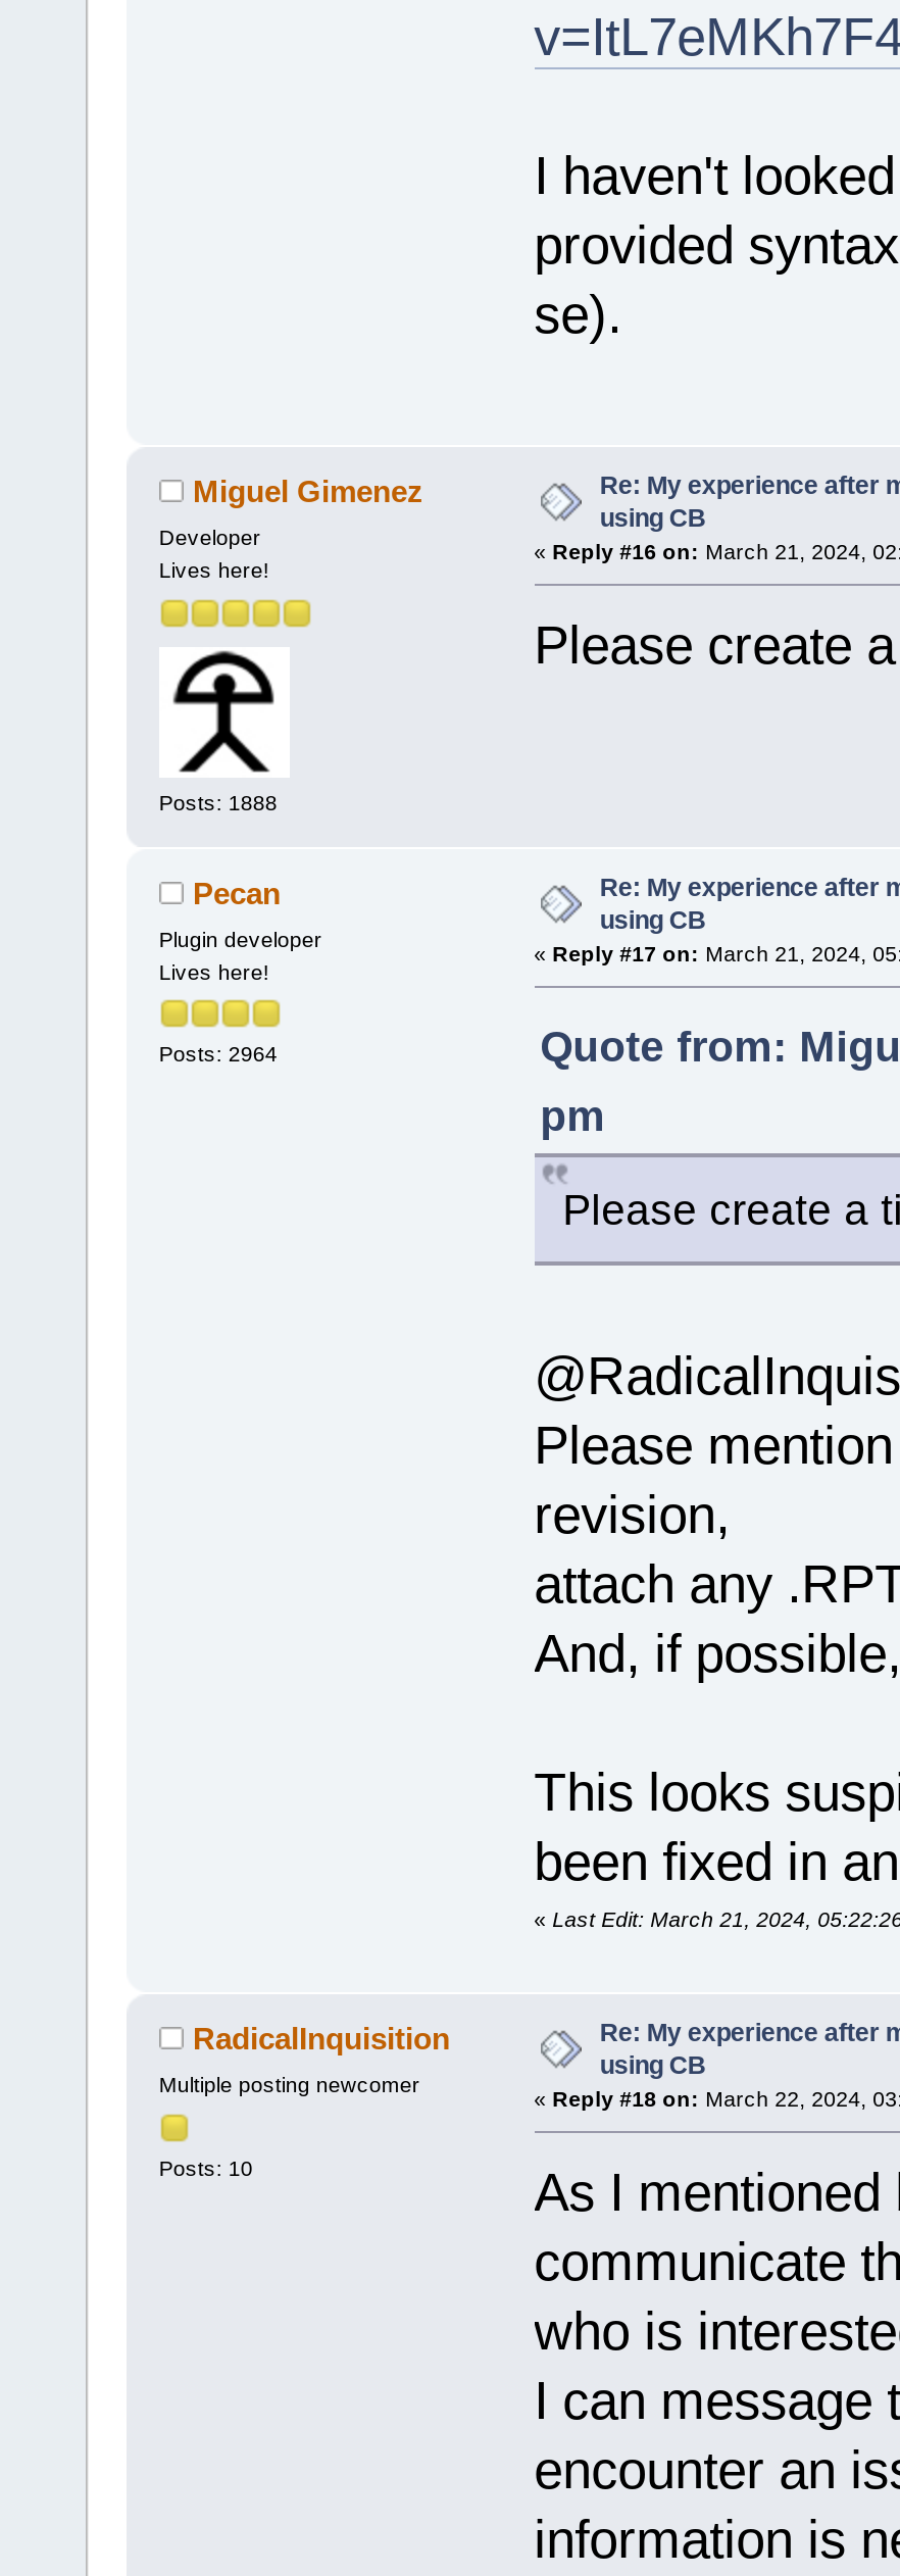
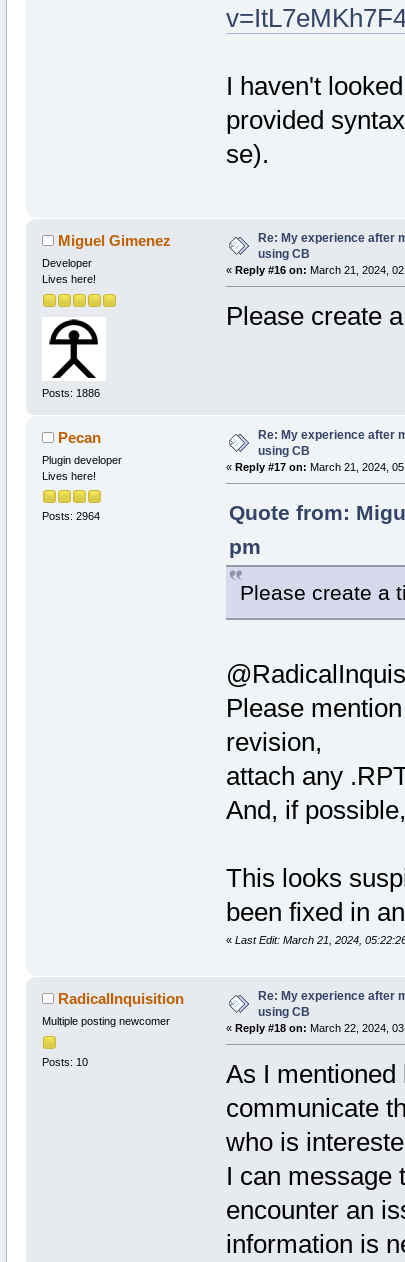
[159,790,277,814] Posts: 1888 -> [42,387,100,399] Posts: 1886

